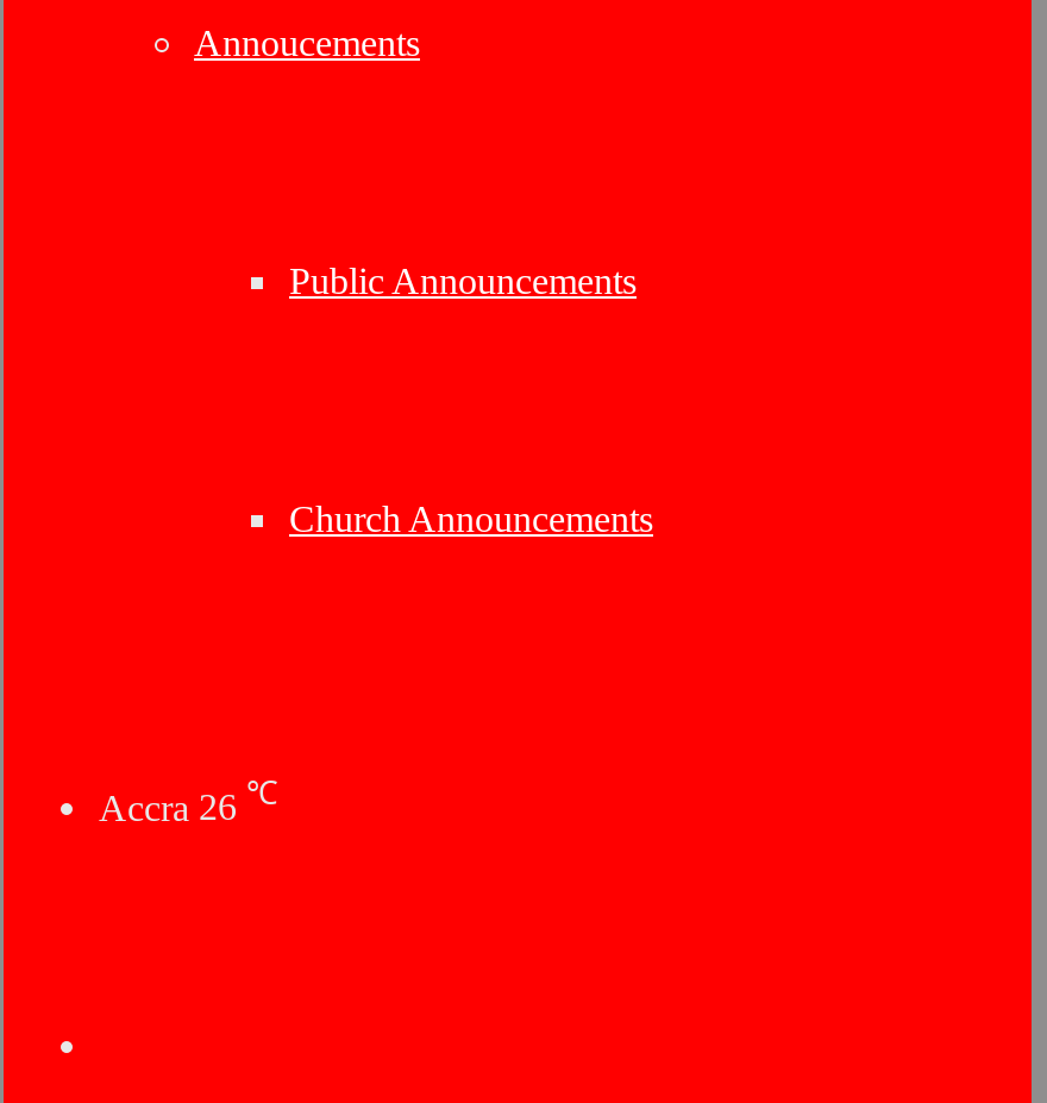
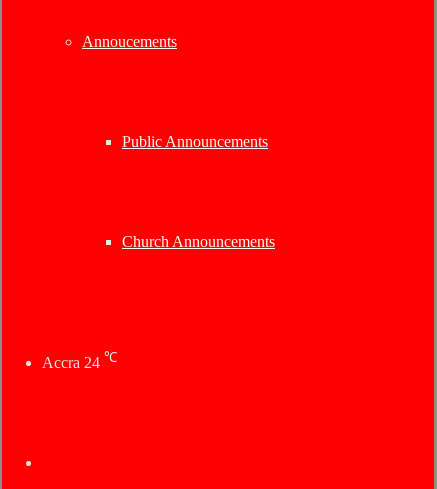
[99,777,277,828] Accra 26 ℃ -> [42,350,117,371] Accra 24 ℃

